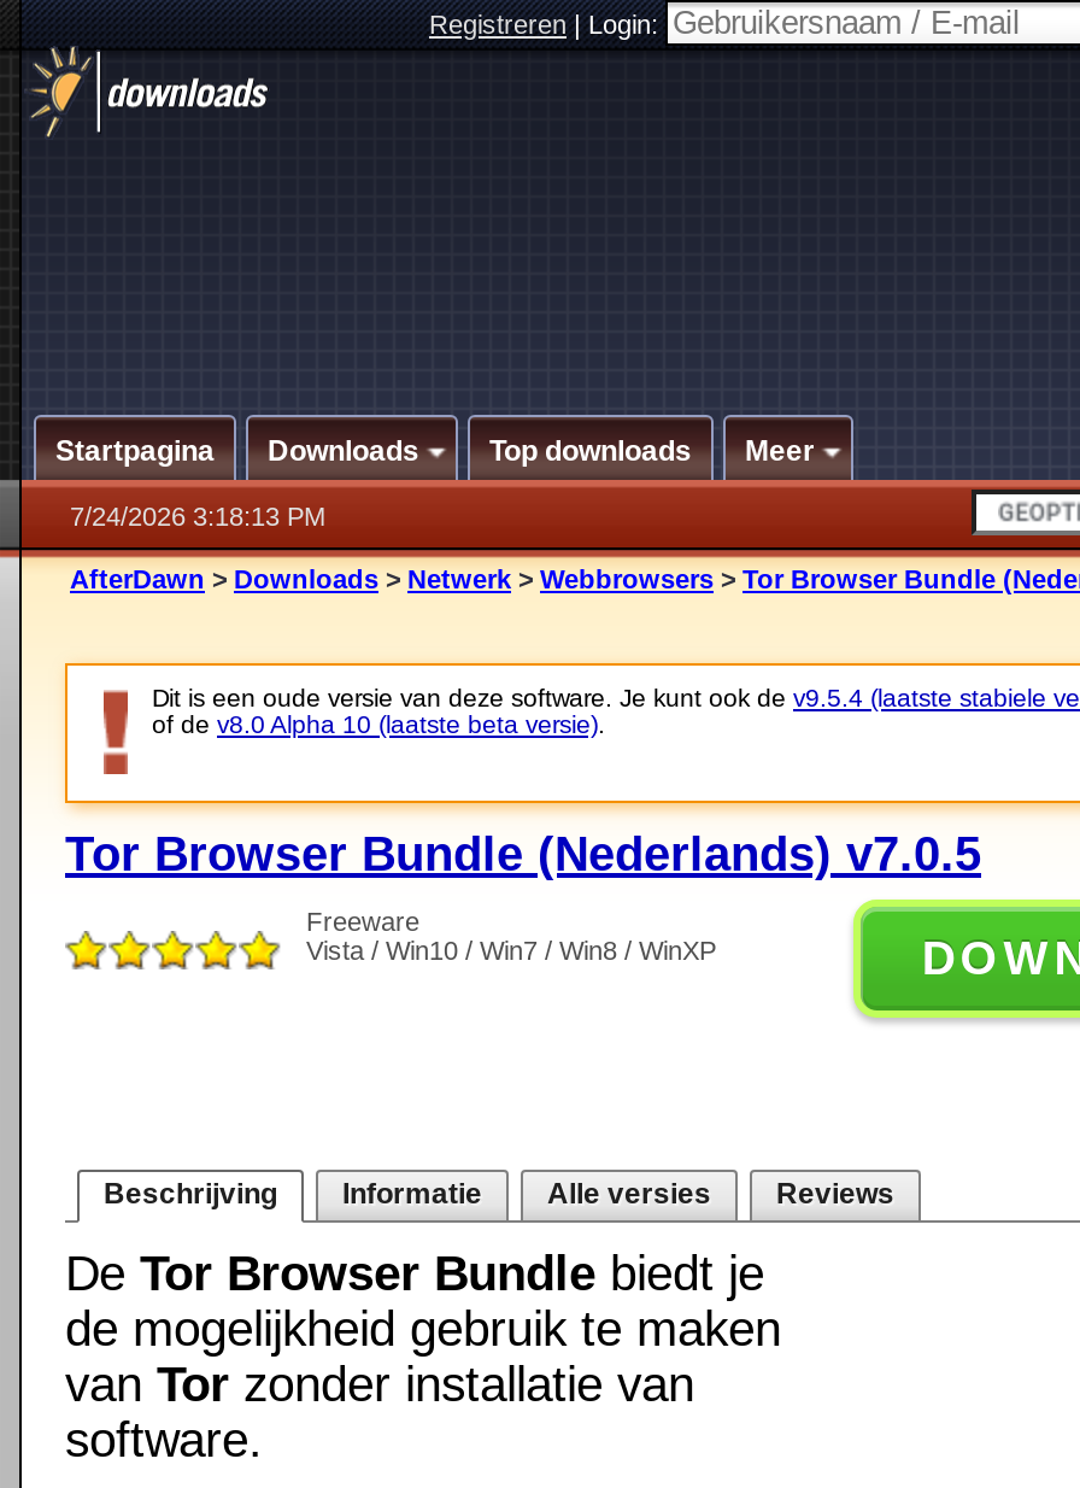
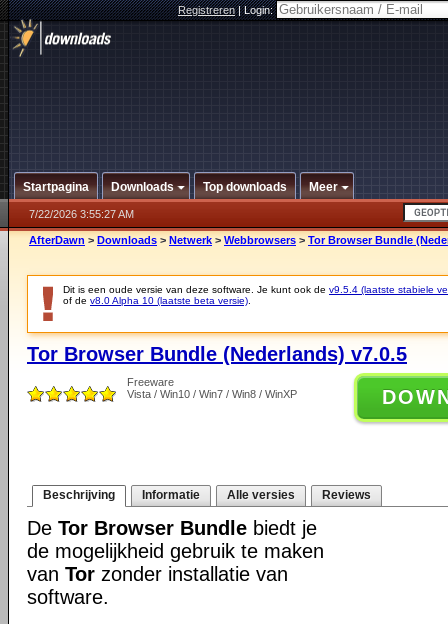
[70,502,325,531] 7/24/2026 3:18:13 PM -> [29,208,134,220] 7/22/2026 3:55:27 AM

